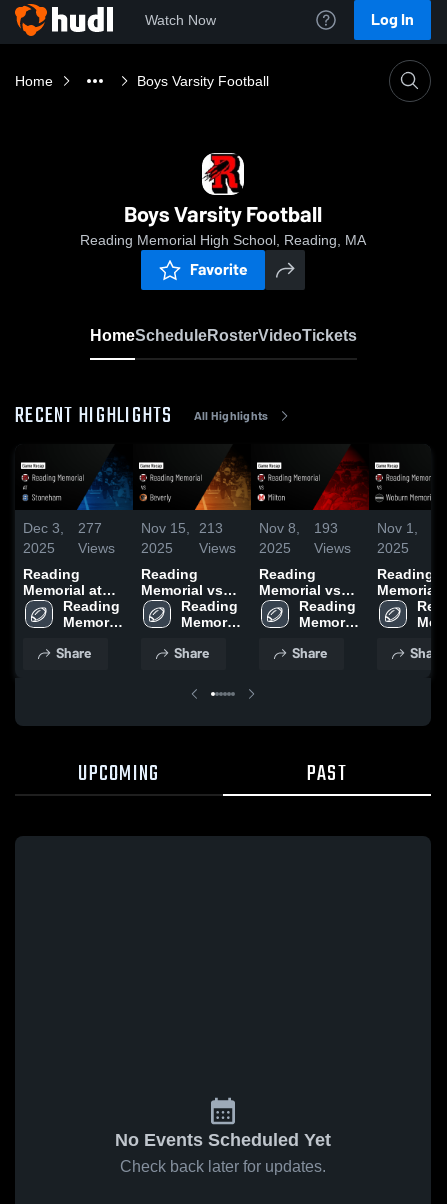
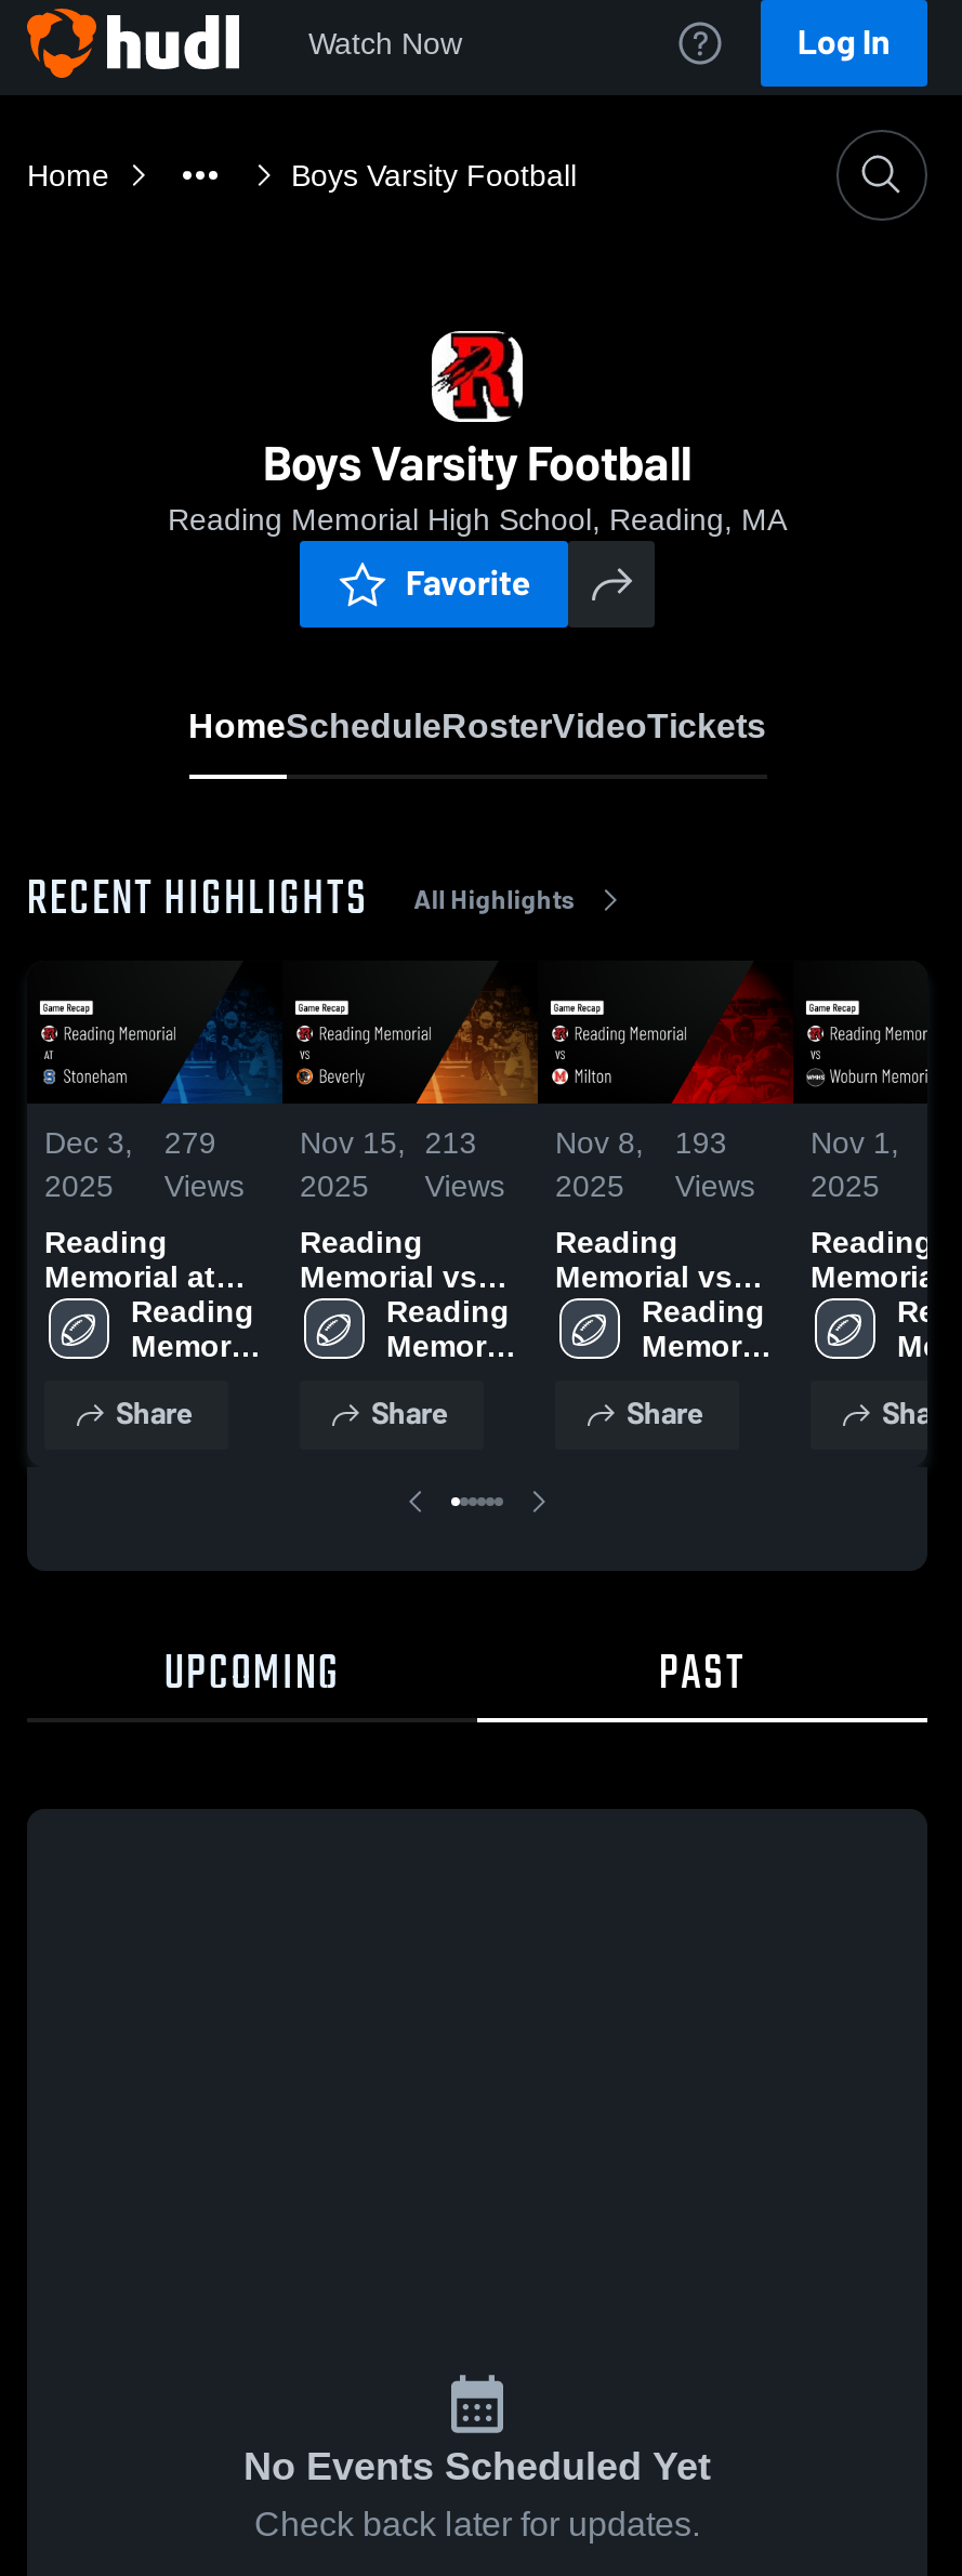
[23,520,102,536] Dec 3, 277 -> [44,1126,216,1161] Dec 3, 279

